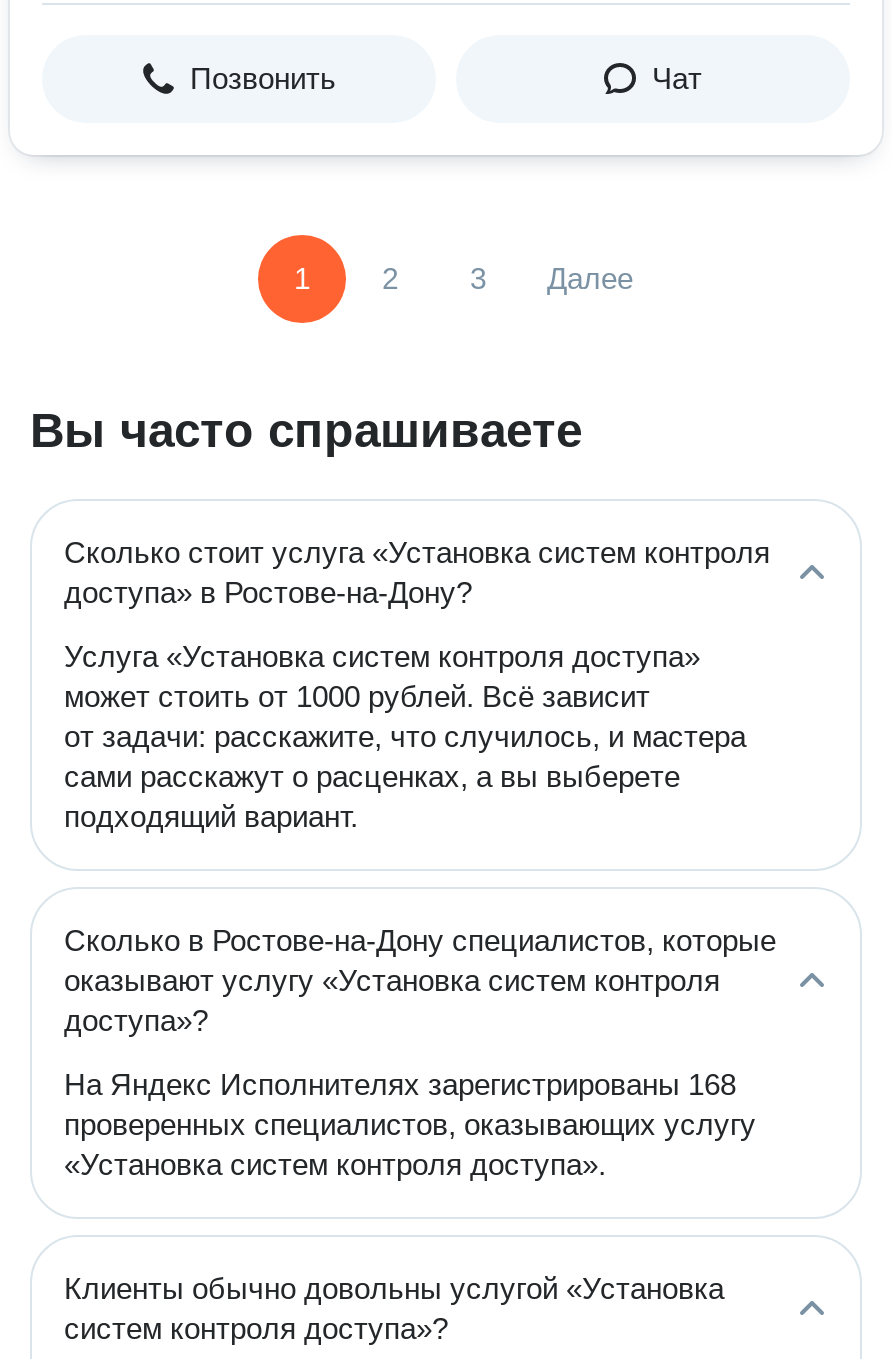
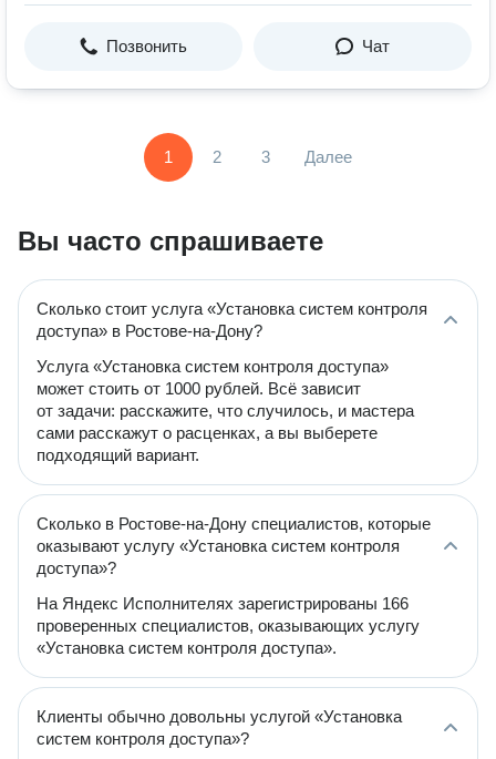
[64,1067,736,1101] На Яндекс Исполнителях зарегистрированы 168 -> [37,594,409,613] На Яндекс Исполнителях зарегистрированы 166

